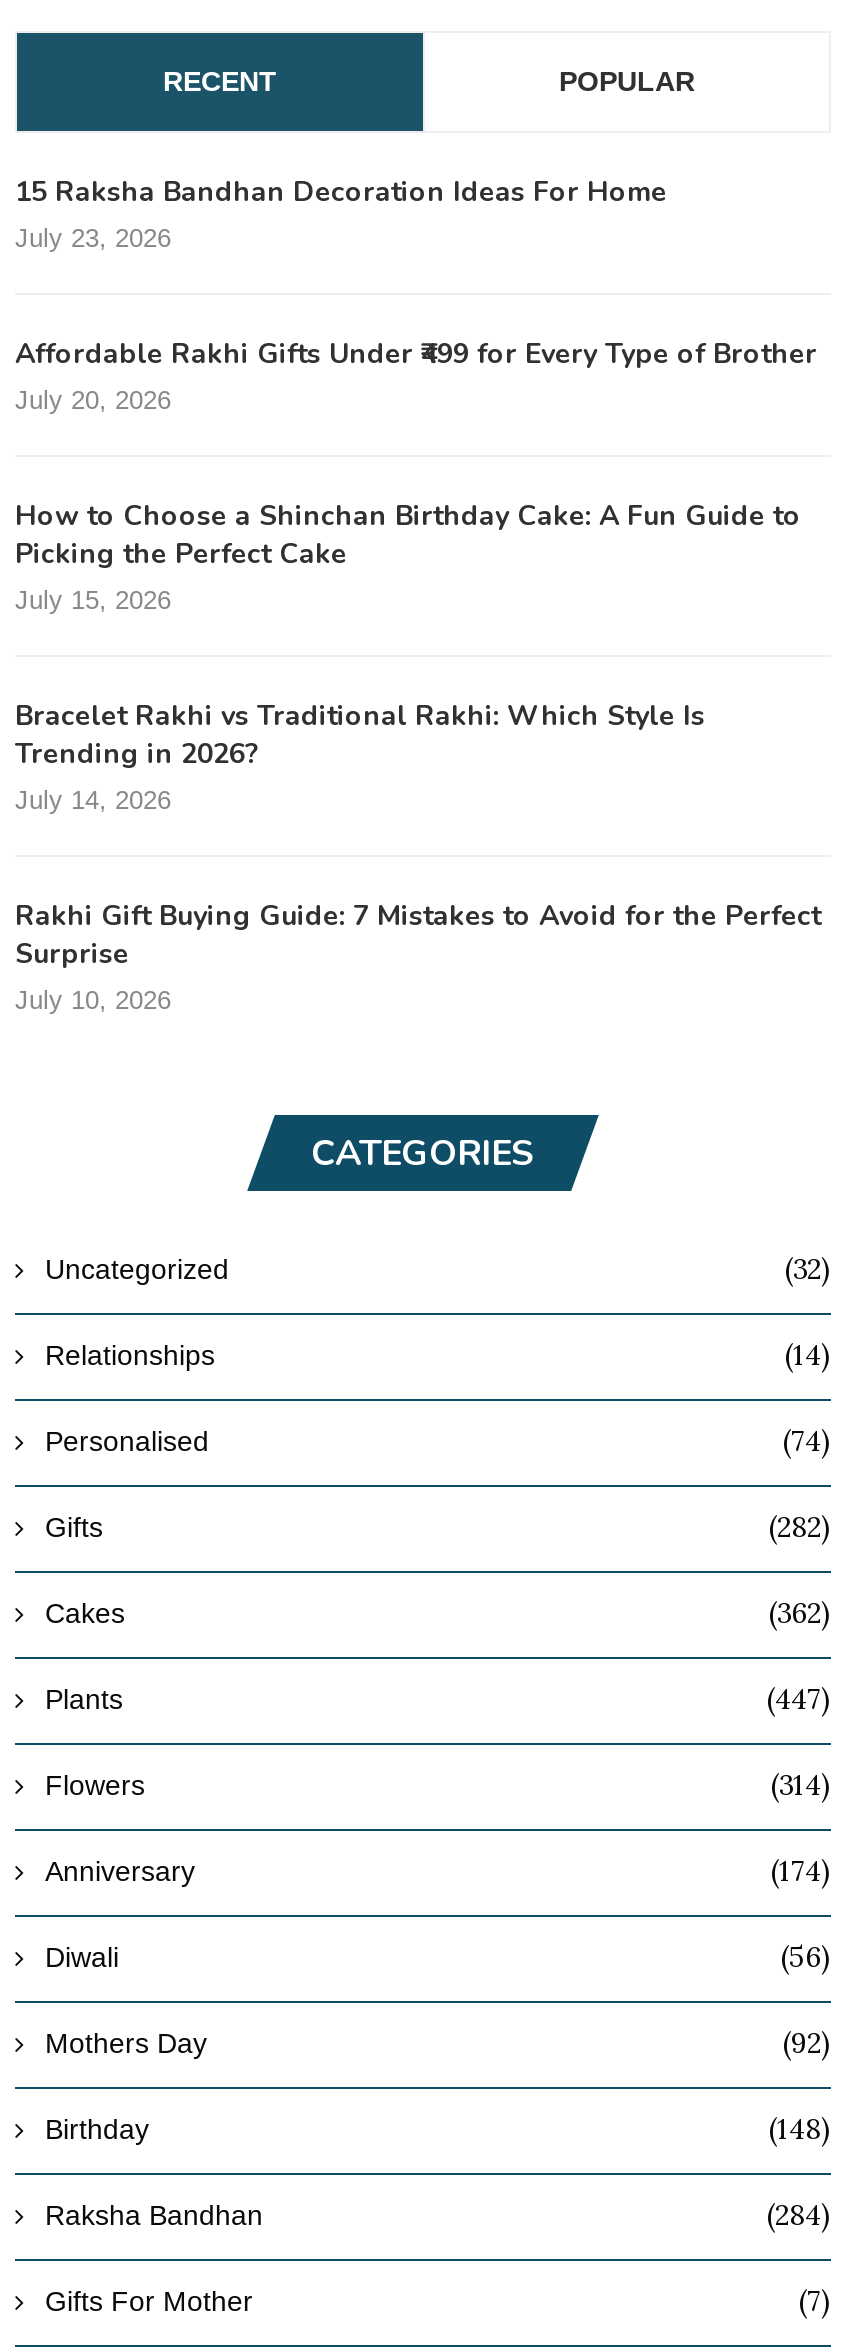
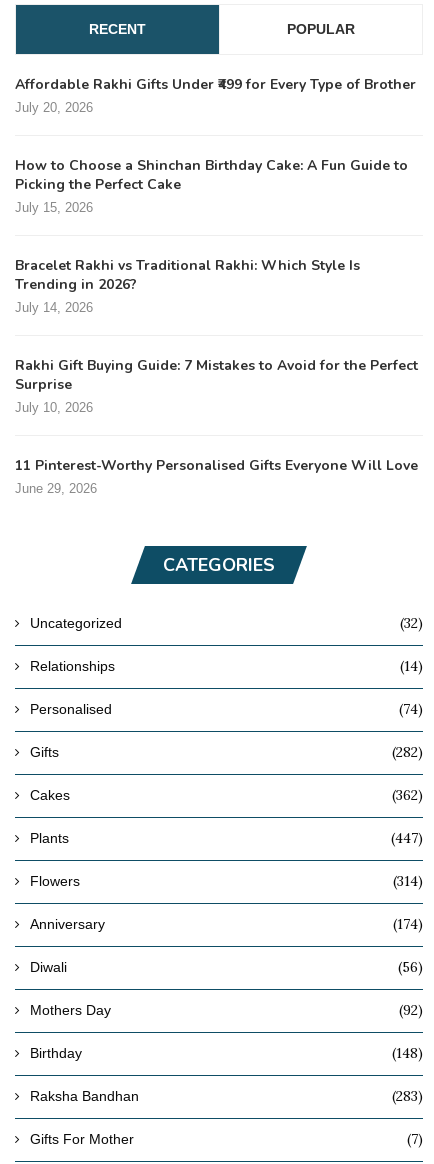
[15,173,667,253] 15 Raksha Bandhan Decoration Ideas For Home | July 23, 2026 -> none
moved [15,335,821,1015] -> [15,75,418,415]: Affordable Rakhi Gifts Under ₹499 for Every Type of Brother | July 20, 2026 | How to Choose a Shinchan Birthday Cake: A Fun Guide to | ... | Surprise | July 10, 2026
none -> [15,456,418,496] 11 Pinterest-Worthy Personalised Gifts Everyone Will Love | June 29, 2026
[767,2197,831,2233] (284) -> [392,1087,423,1105] (283)

